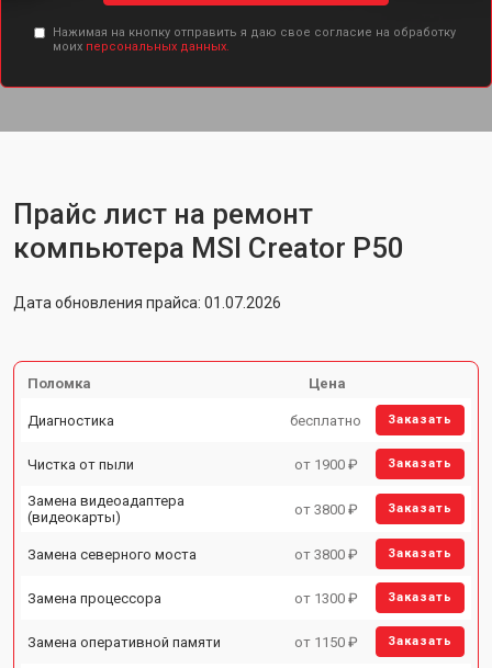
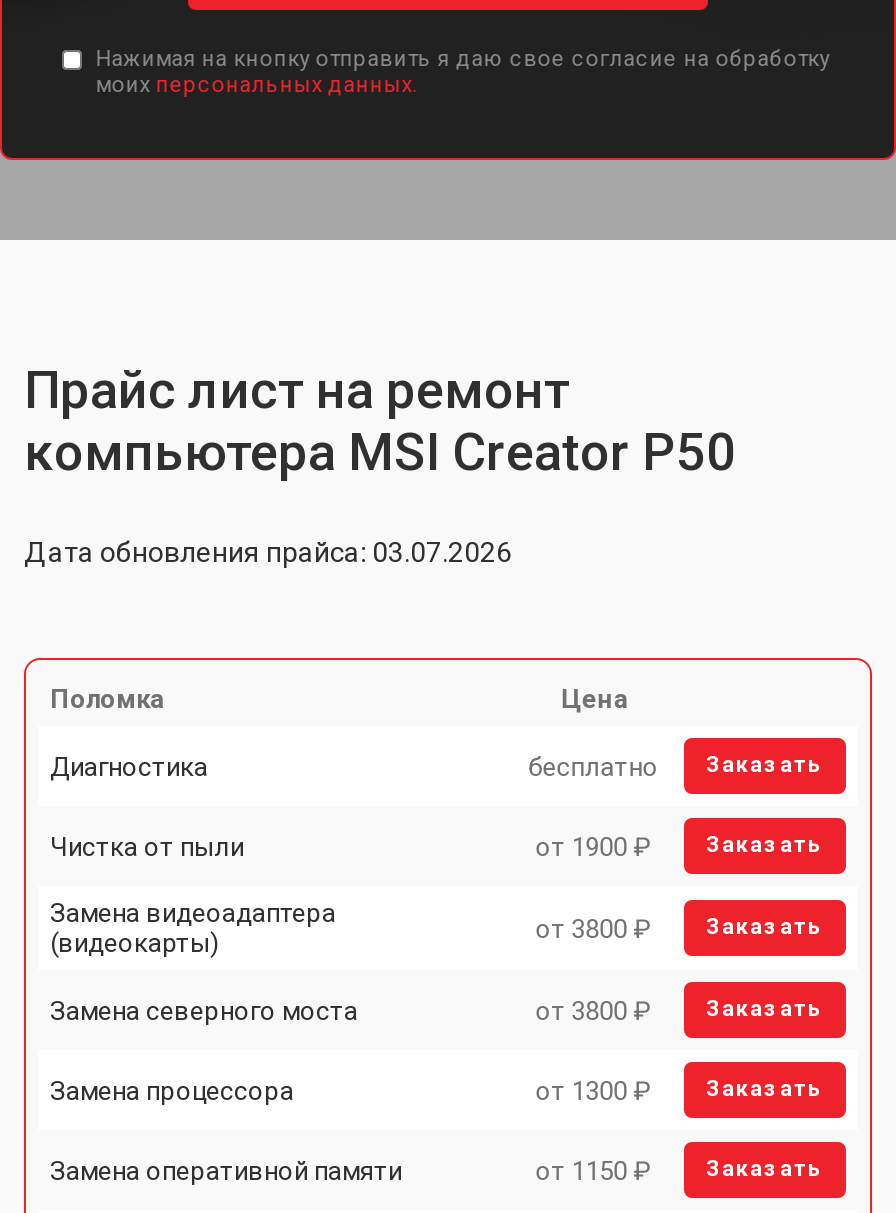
[13,294,281,312] Дата обновления прайса: 01.07.2026 -> [24,536,512,568] Дата обновления прайса: 03.07.2026

